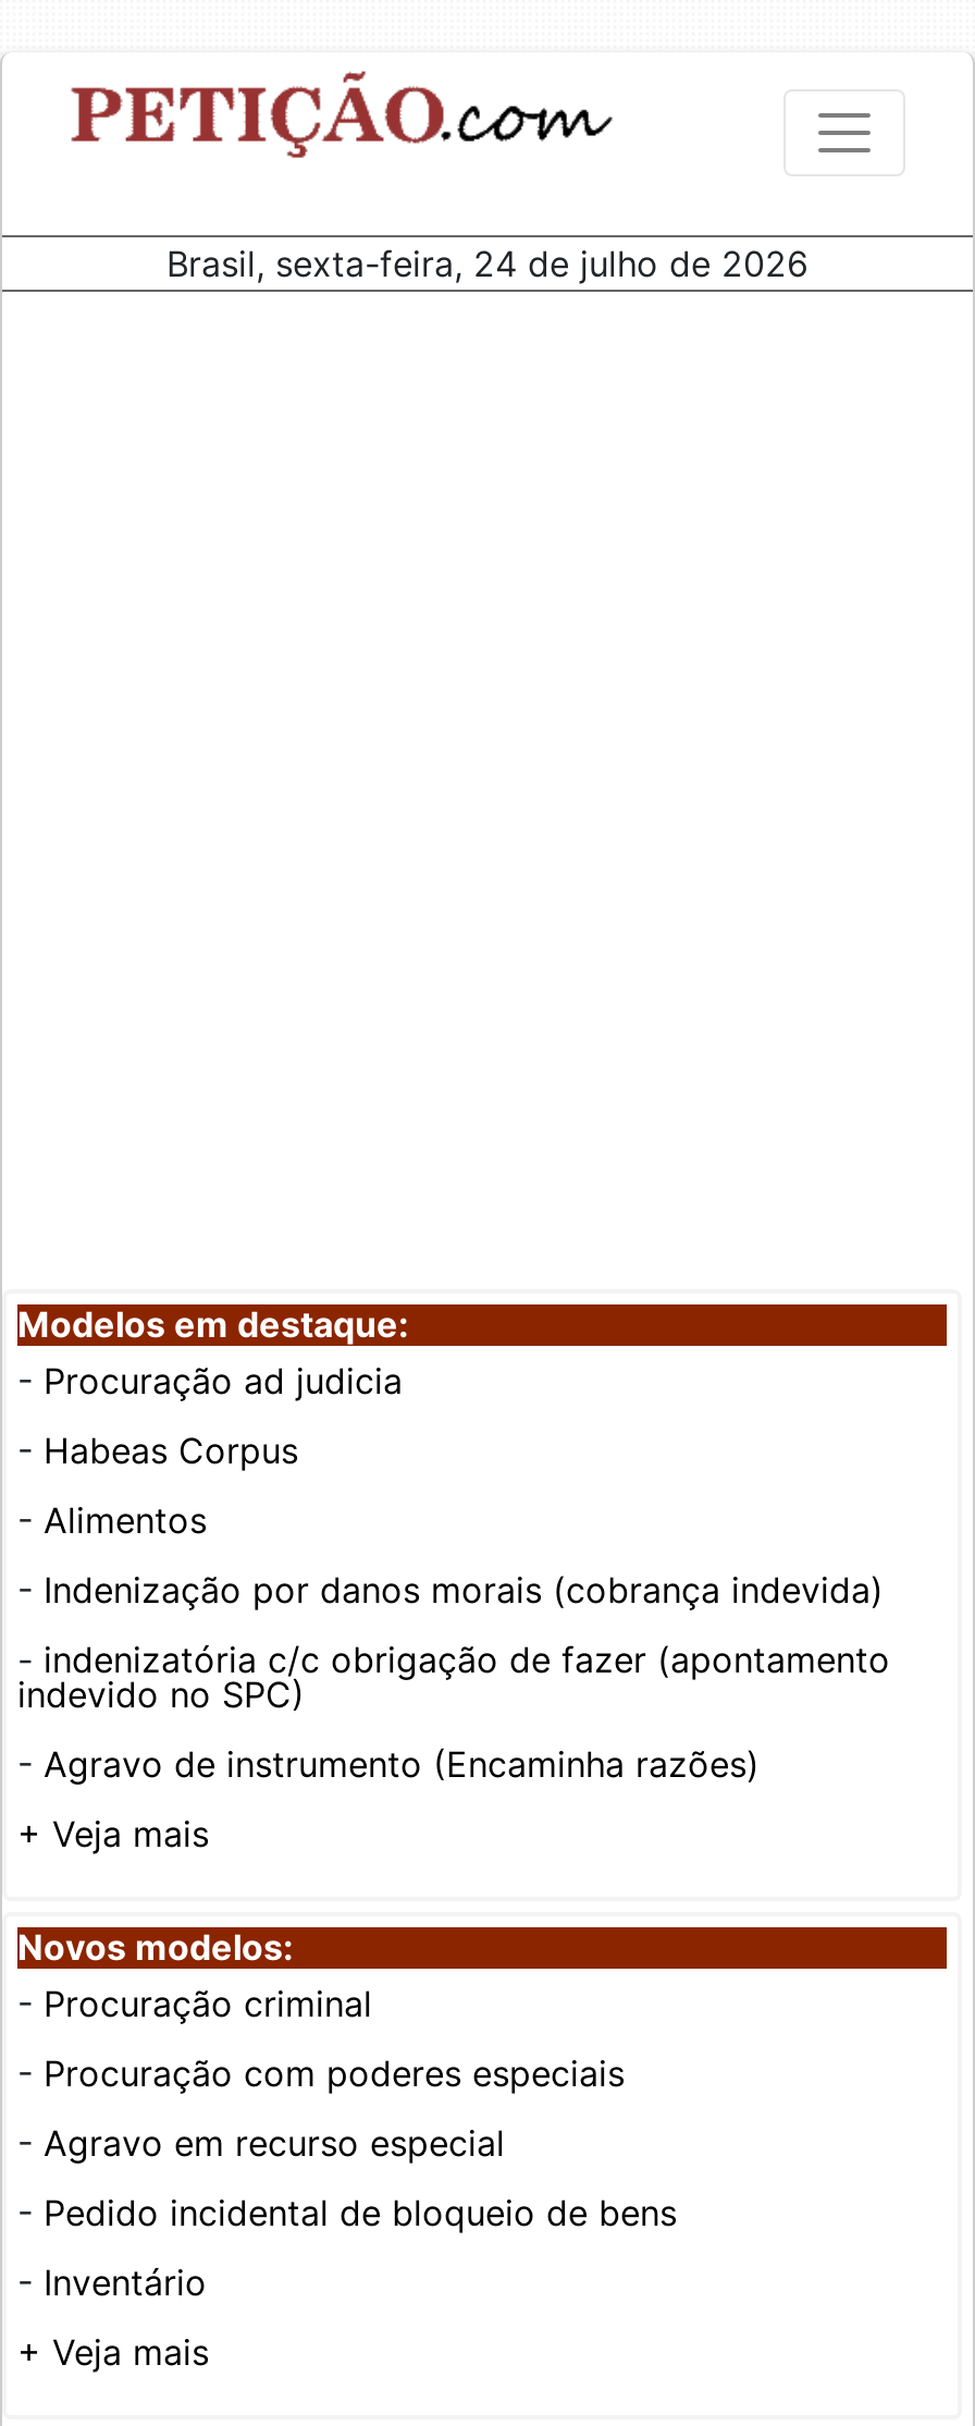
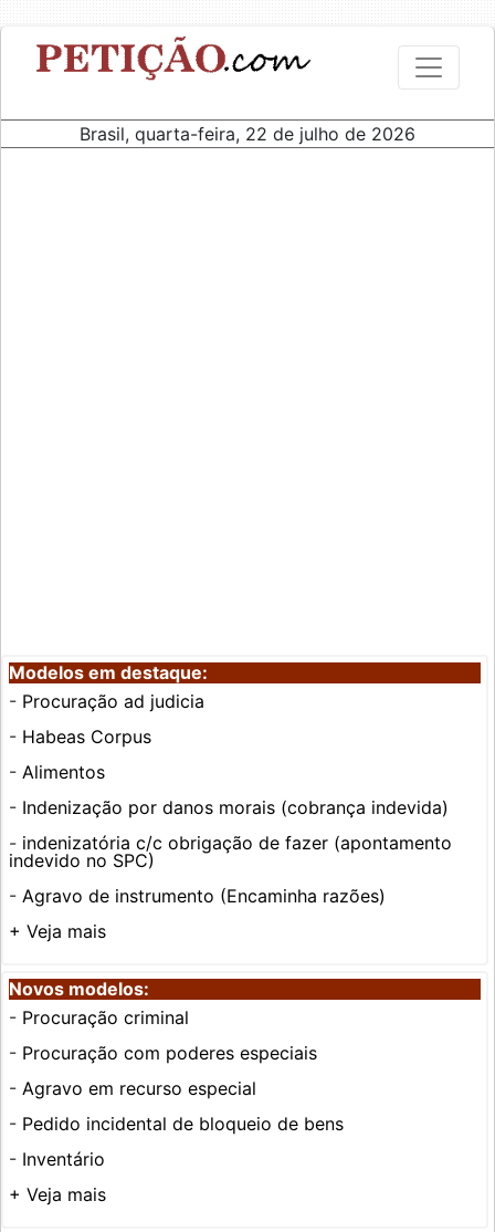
[166,241,809,285] Brasil, sexta-feira, 24 de julho de 2026 -> [80,122,415,145] Brasil, quarta-feira, 22 de julho de 2026

